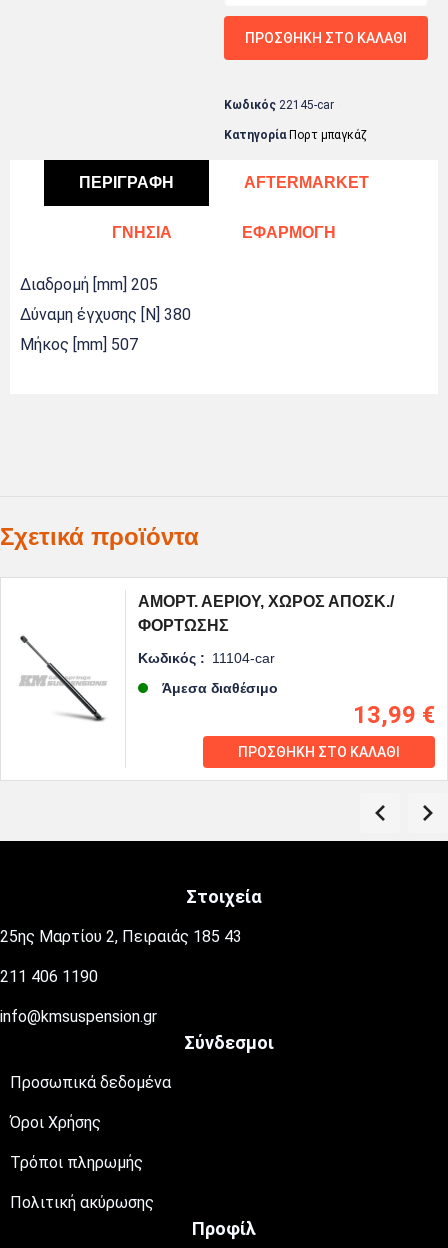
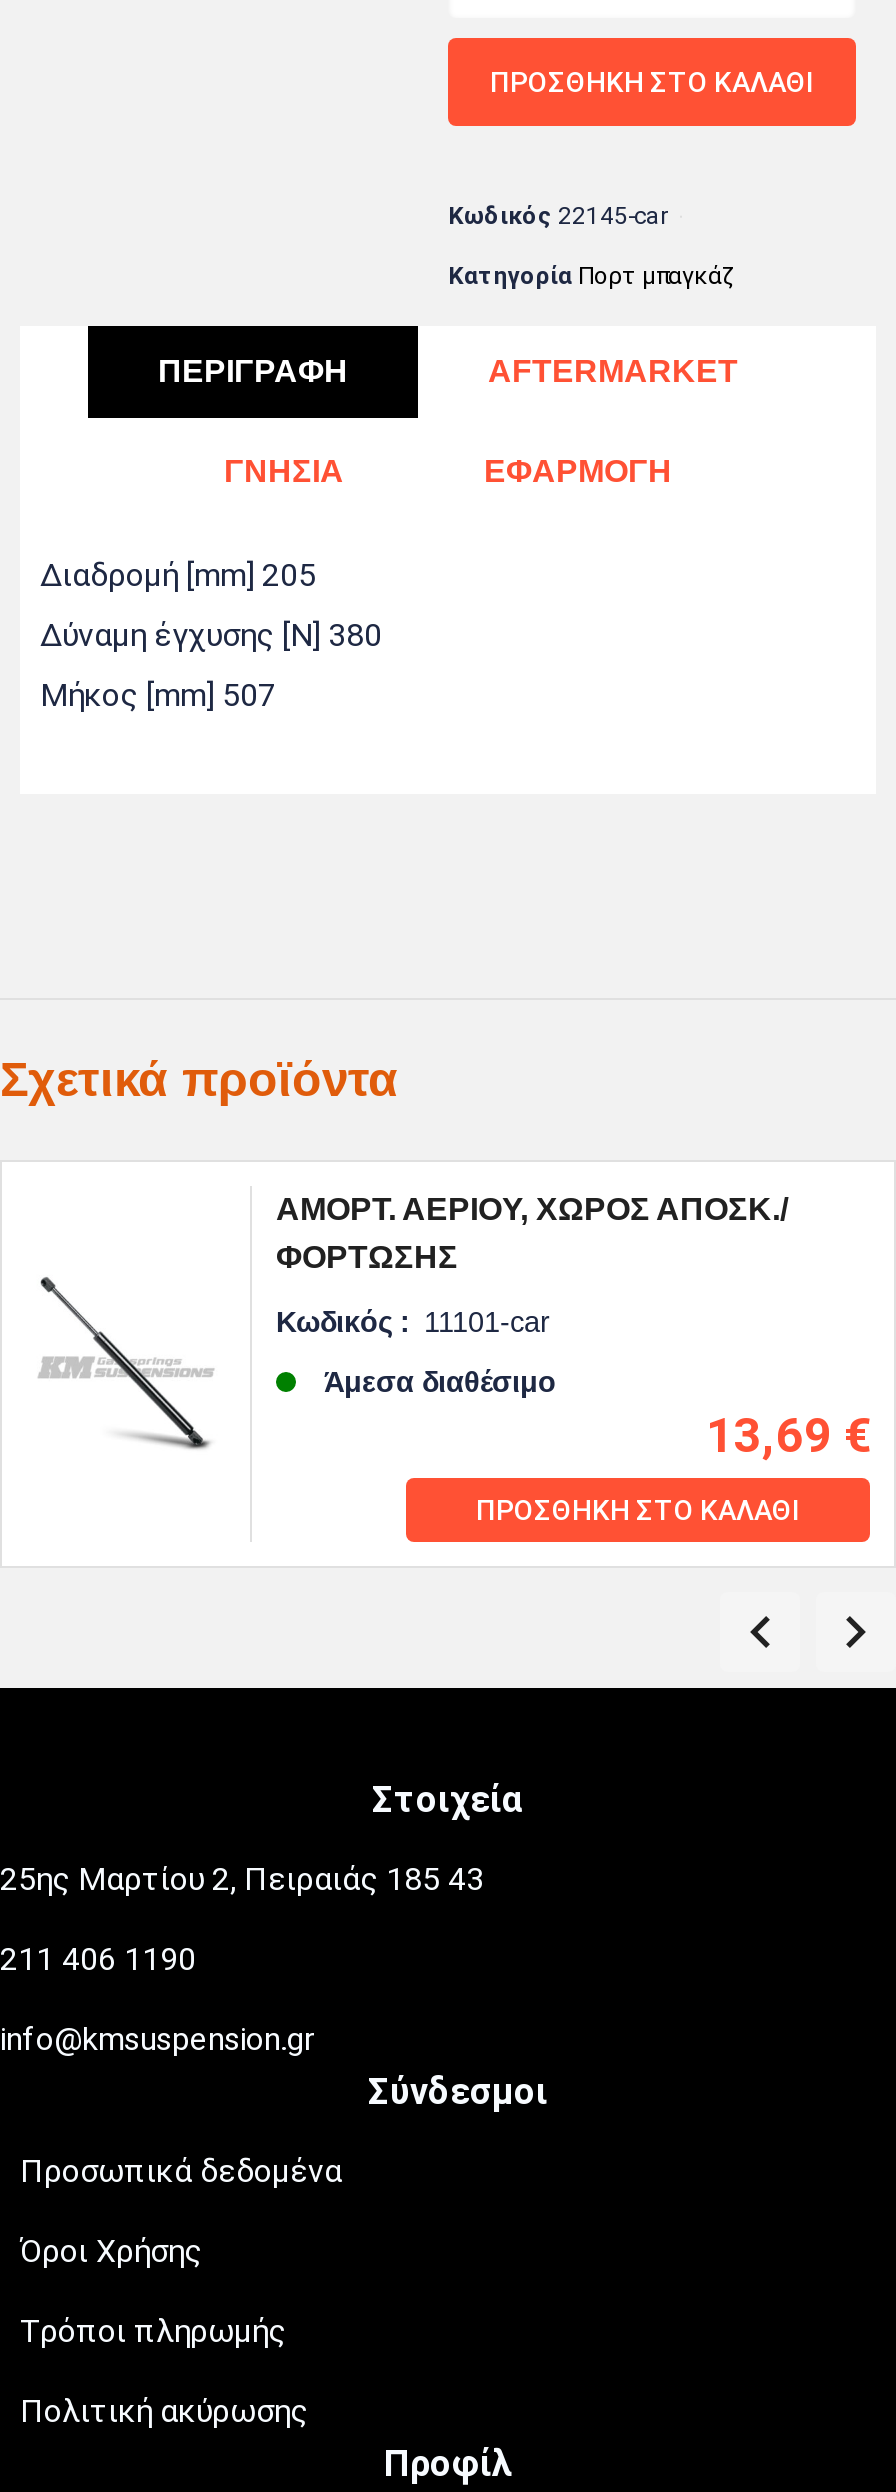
[138,650,275,666] Κωδικός : 11104-car -> [276,1306,550,1338] Κωδικός : 11101-car
[353,701,435,729] 13,99 € -> [706,1408,870,1464] 13,69 €

